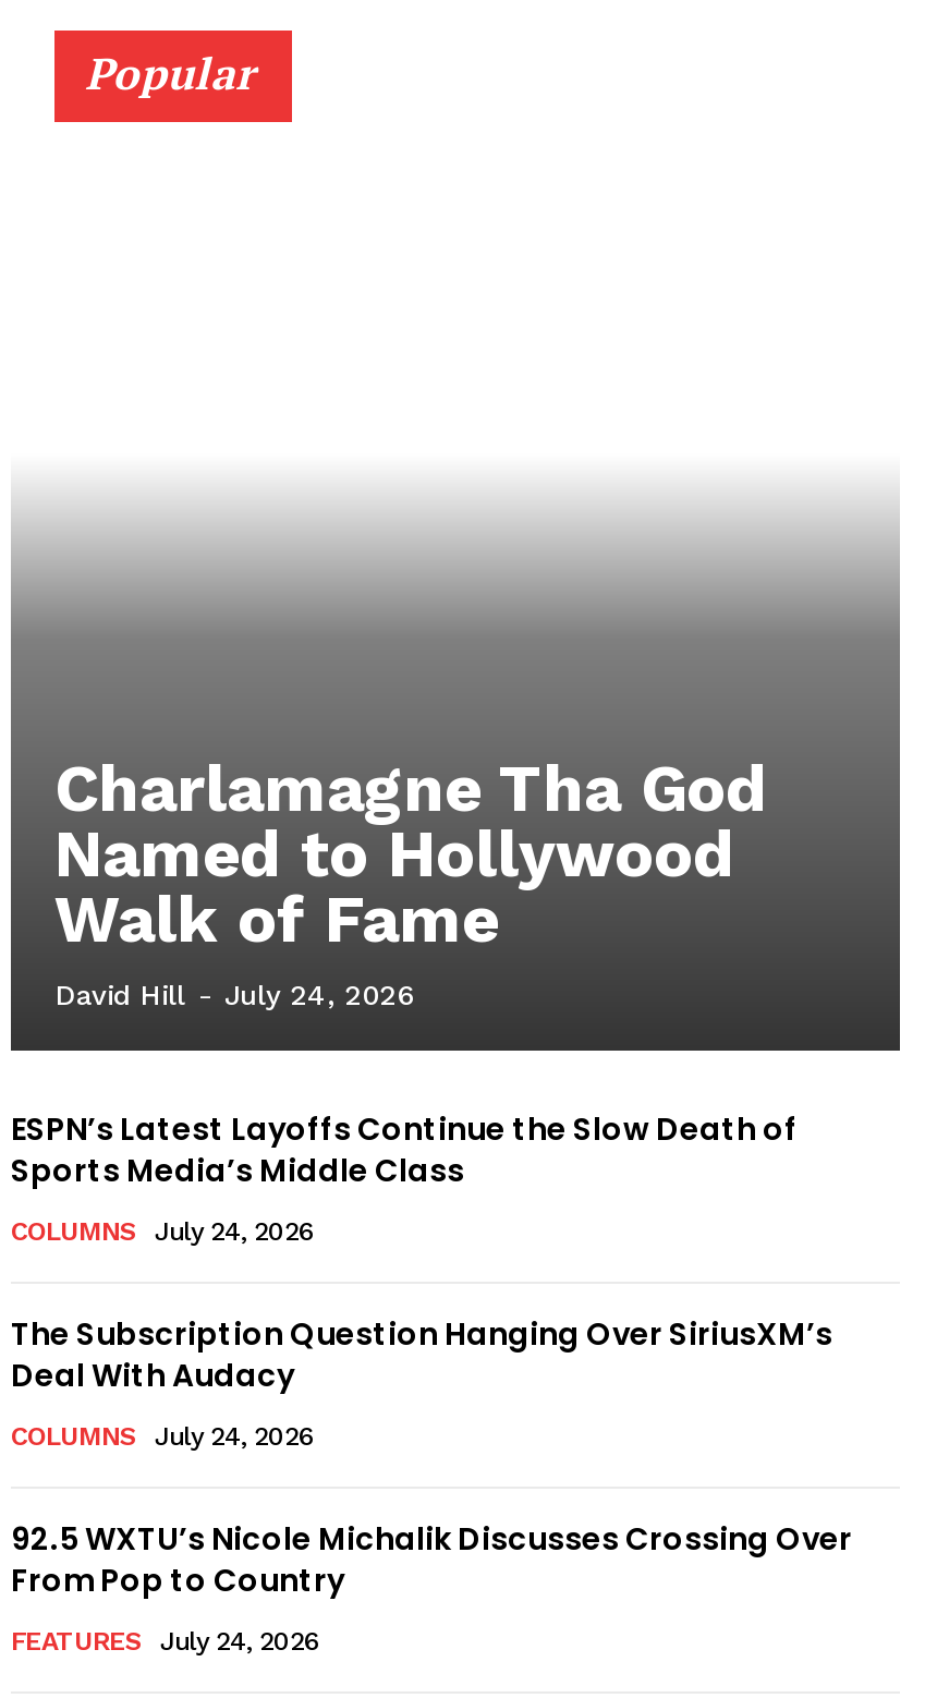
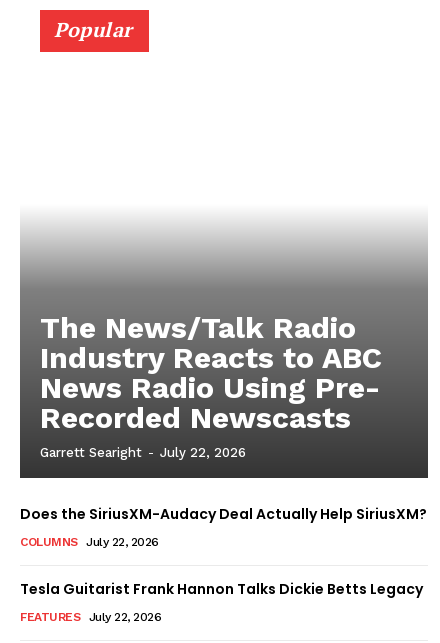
[54,749,767,1011] Charlamagne Tha God | Named to Hollywood | Walk of Fame | David Hill - July 24, 2026 -> [40,310,382,460] The News/Talk Radio | Industry Reacts to ABC | News Radio Using Pre- | Recorded Newscasts | Garrett Searight - July 22, 2026
[11,1106,798,1191] ESPN’s Latest Layoffs Continue the Slow Death of | Sports Media’s Middle Class -> [20,504,427,524] Does the SiriusXM-Audacy Deal Actually Help SiriusXM?
[11,1215,852,1601] July 24, 2026 | The Subscription Question Hanging Over SiriusXM’s | Deal With Audacy | COLUMNS | July 24, 2026 | 92.5 WXTU’s Nicole Michalik Discusses Crossing Over | From Pop to Country -> [20,535,423,599] July 22, 2026 | Tesla Guitarist Frank Hannon Talks Dickie Betts Legacy
[11,1625,320,1656] FEATURES July 24, 2026 -> [20,610,161,624] FEATURES July 22, 2026

